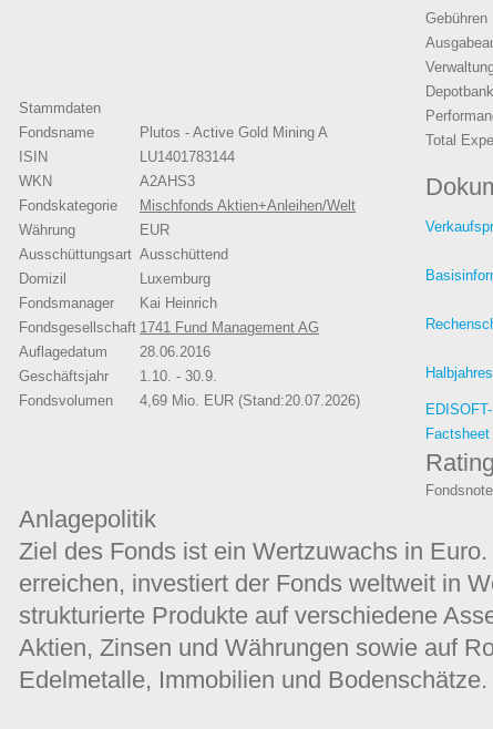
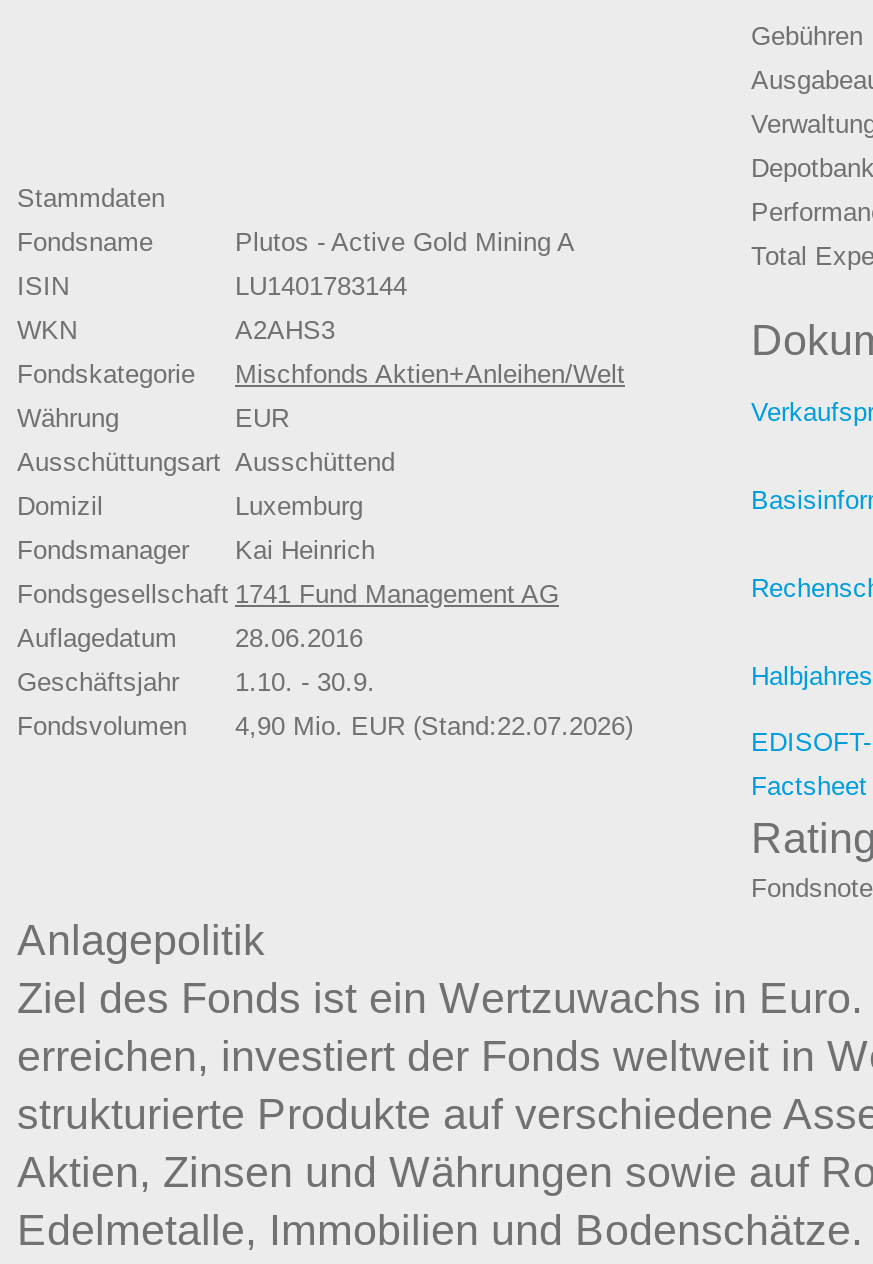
[19,392,360,409] Fondsvolumen 4,69 Mio. EUR (Stand:20.07.2026) -> [17,711,633,741] Fondsvolumen 4,90 Mio. EUR (Stand:22.07.2026)

